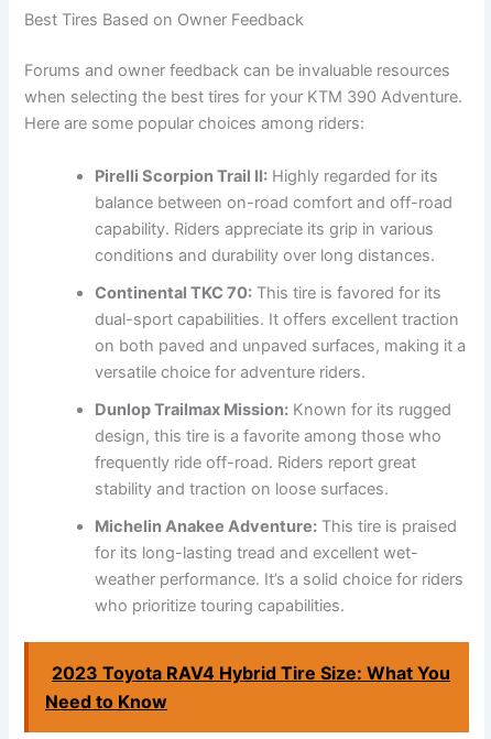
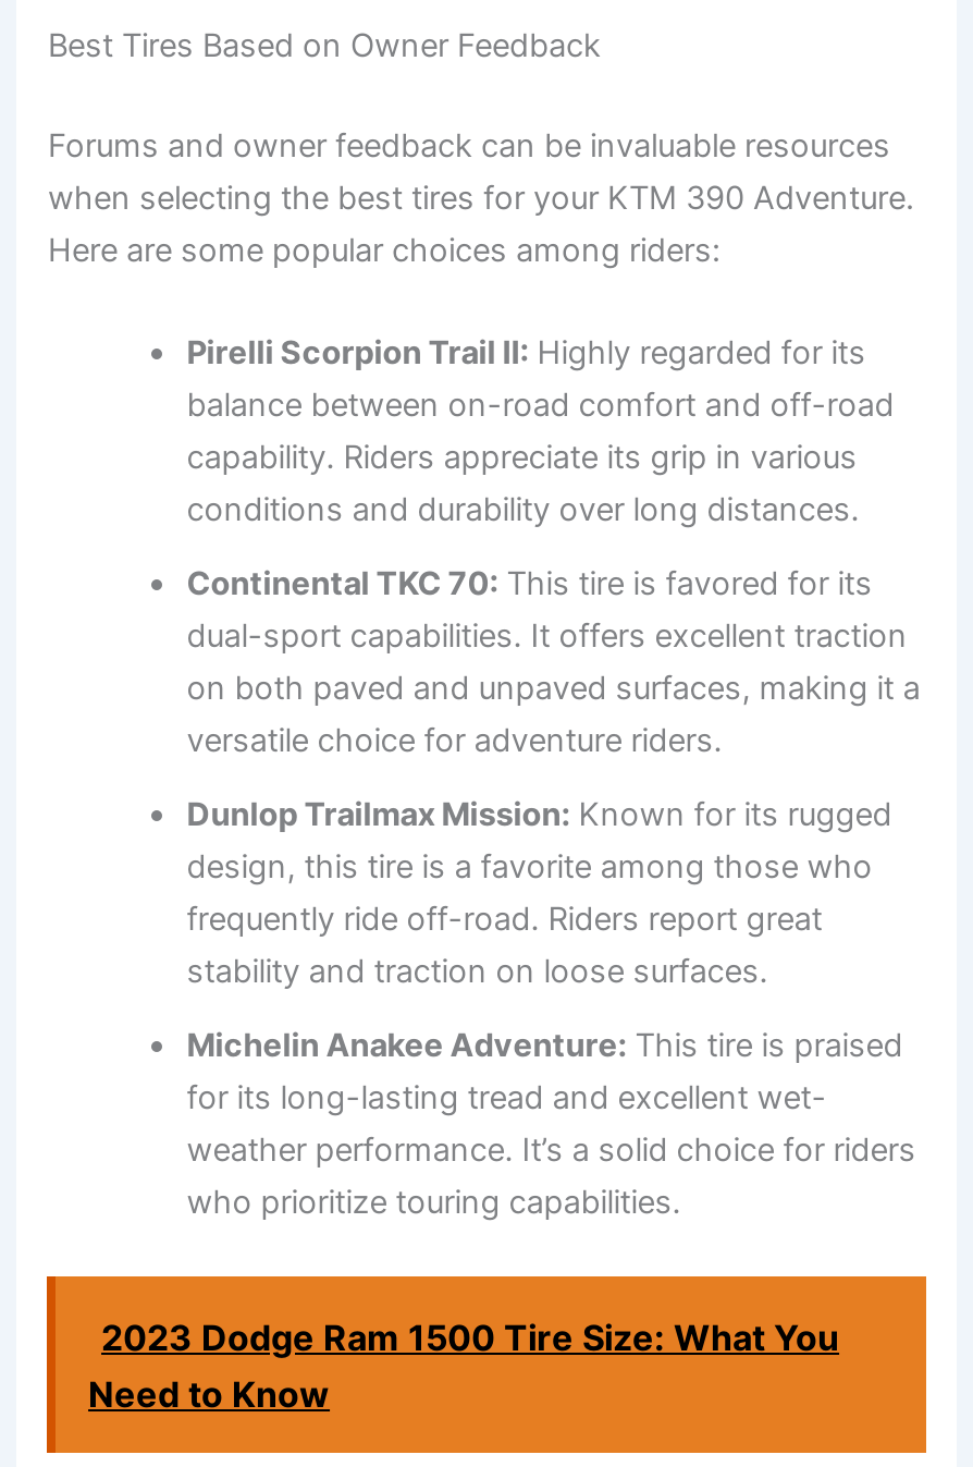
[52,662,450,684] 2023 Toyota RAV4 Hybrid Tire Size: What You -> [101,1316,839,1359] 2023 Dodge Ram 1500 Tire Size: What You

